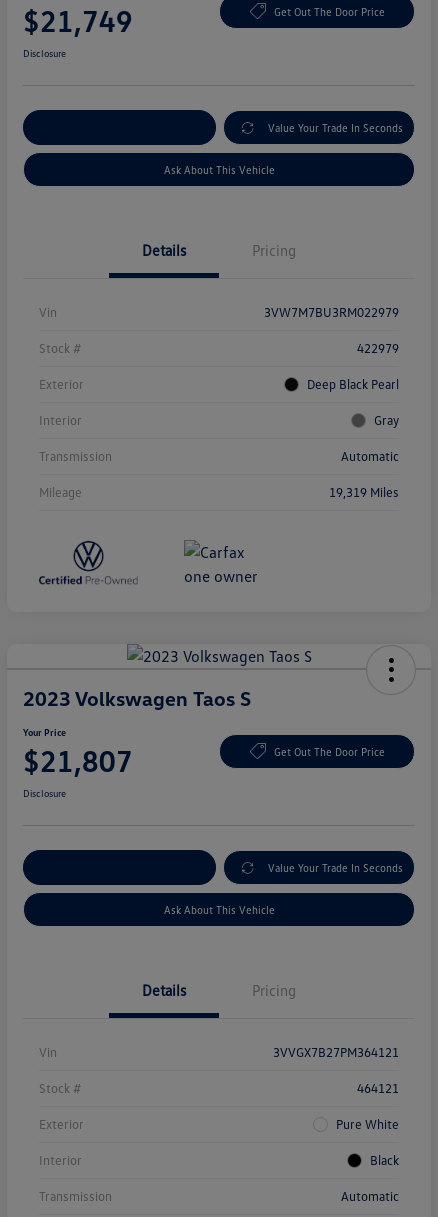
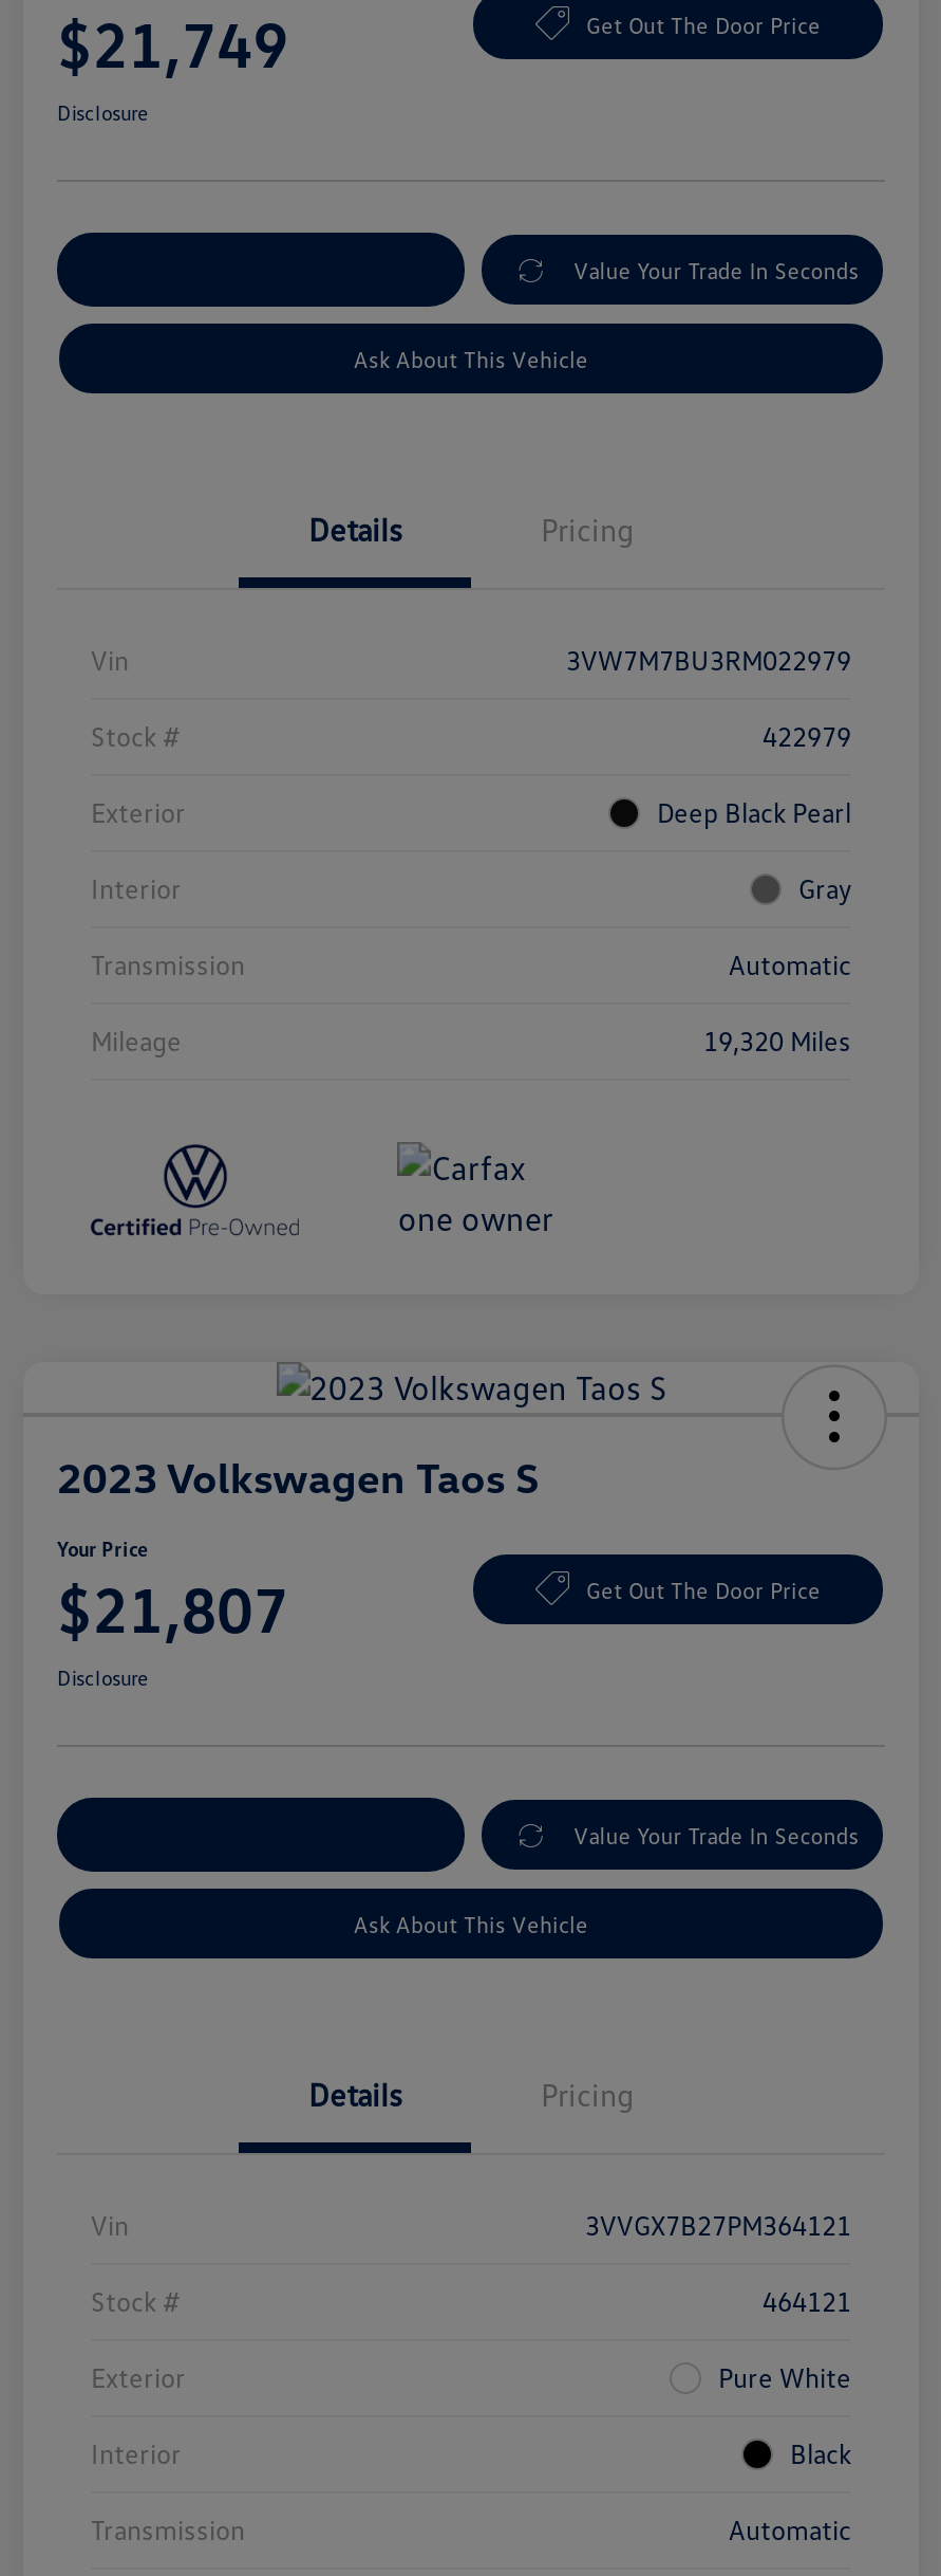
[329,484,399,500] 19,319 Miles -> [703,1024,851,1058] 19,320 Miles

